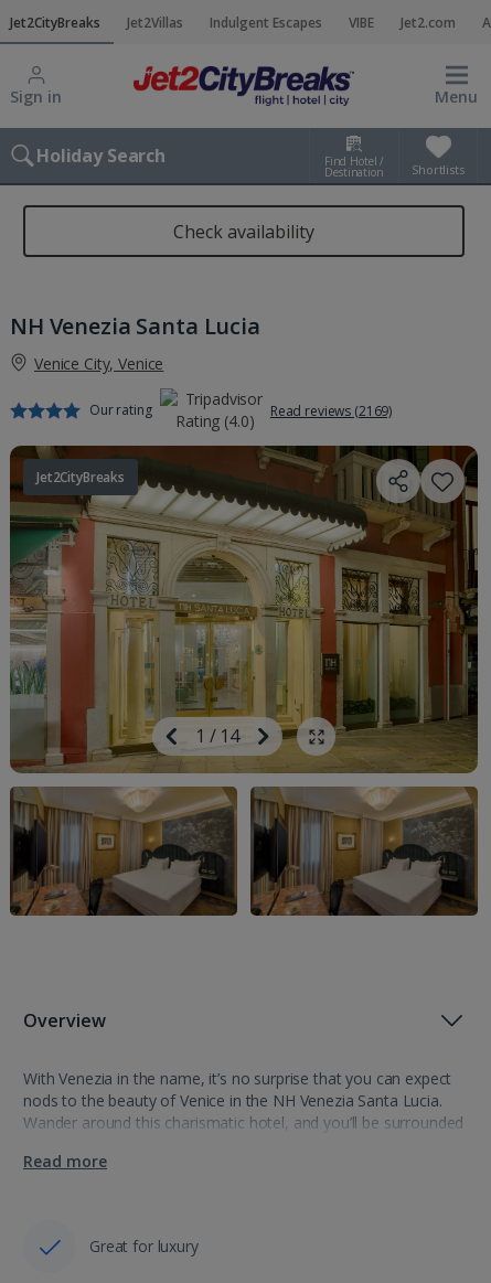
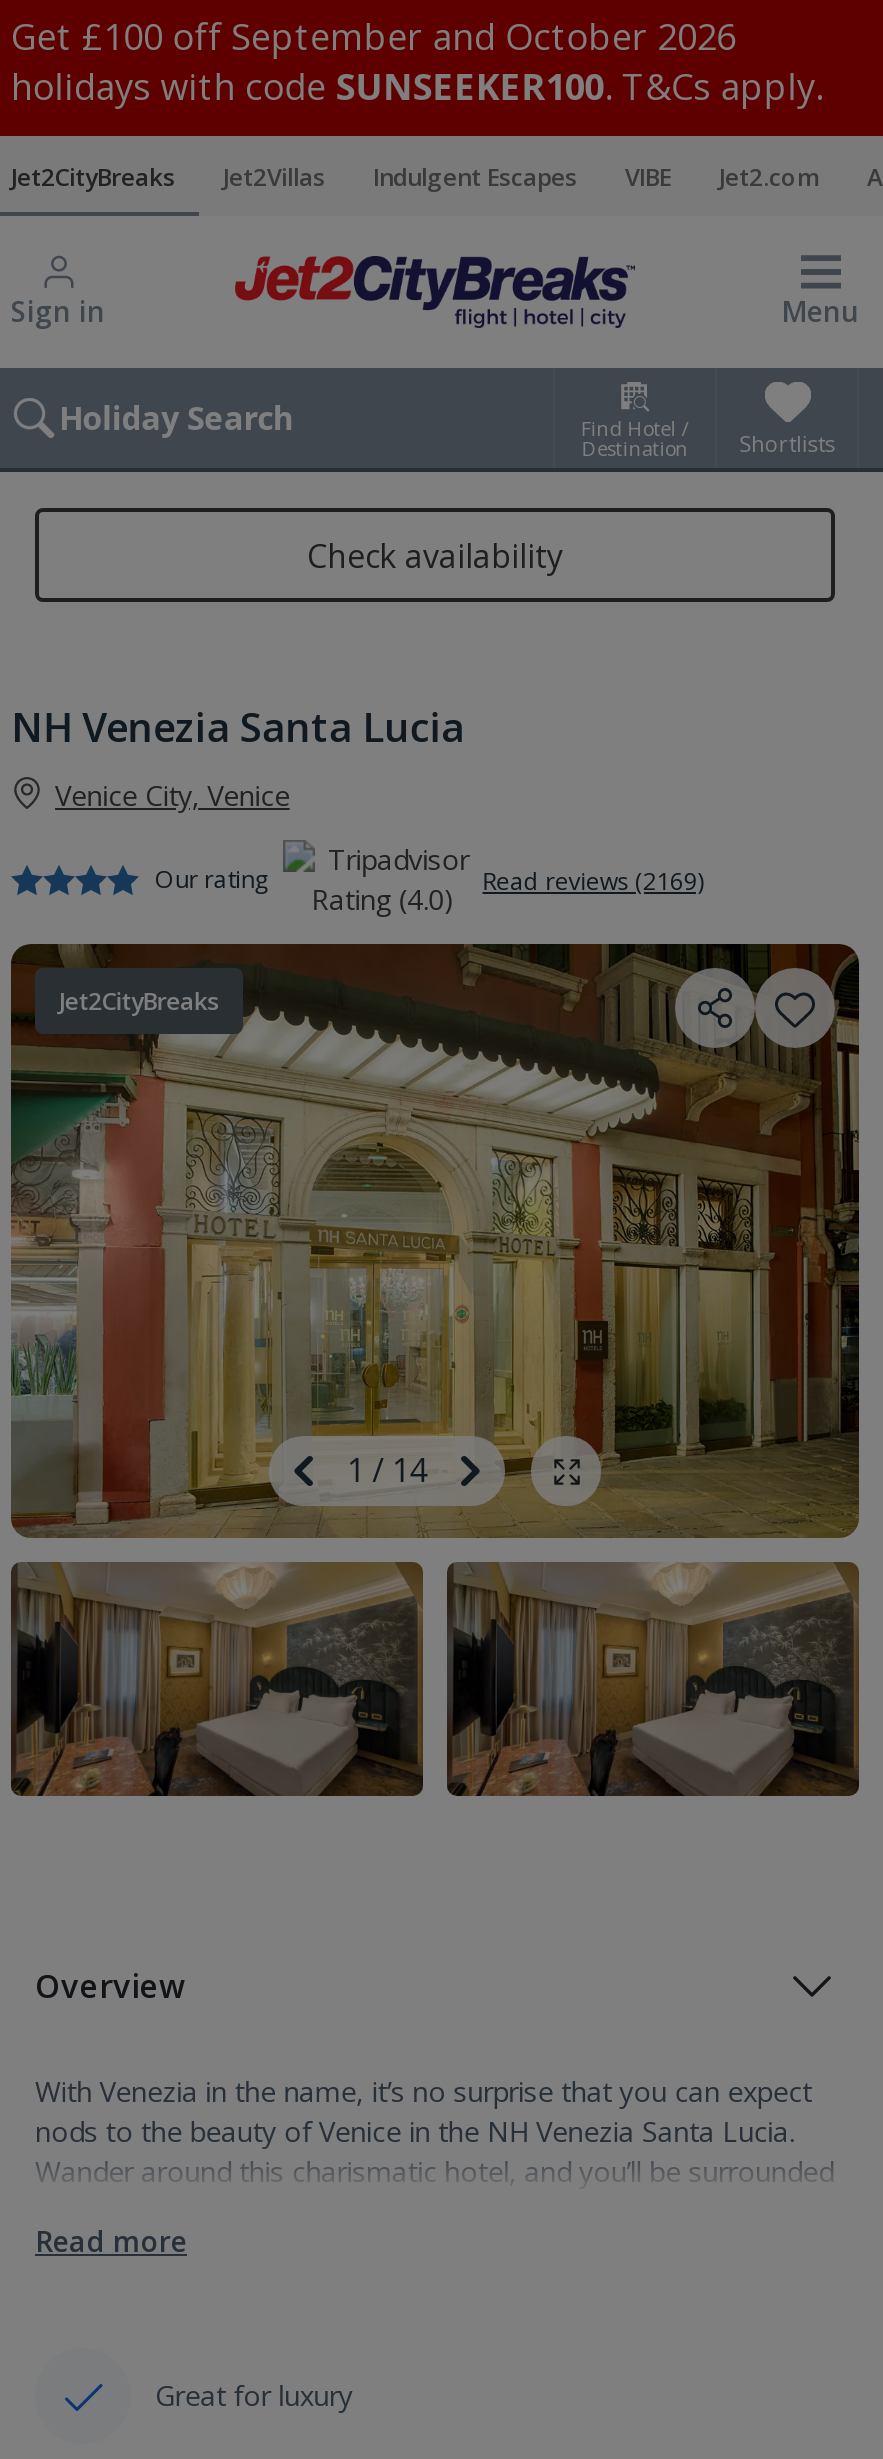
none -> [11,12,823,110] Get £100 off September and October 2026 | holidays with code SUNSEEKER100. T&Cs apply.

